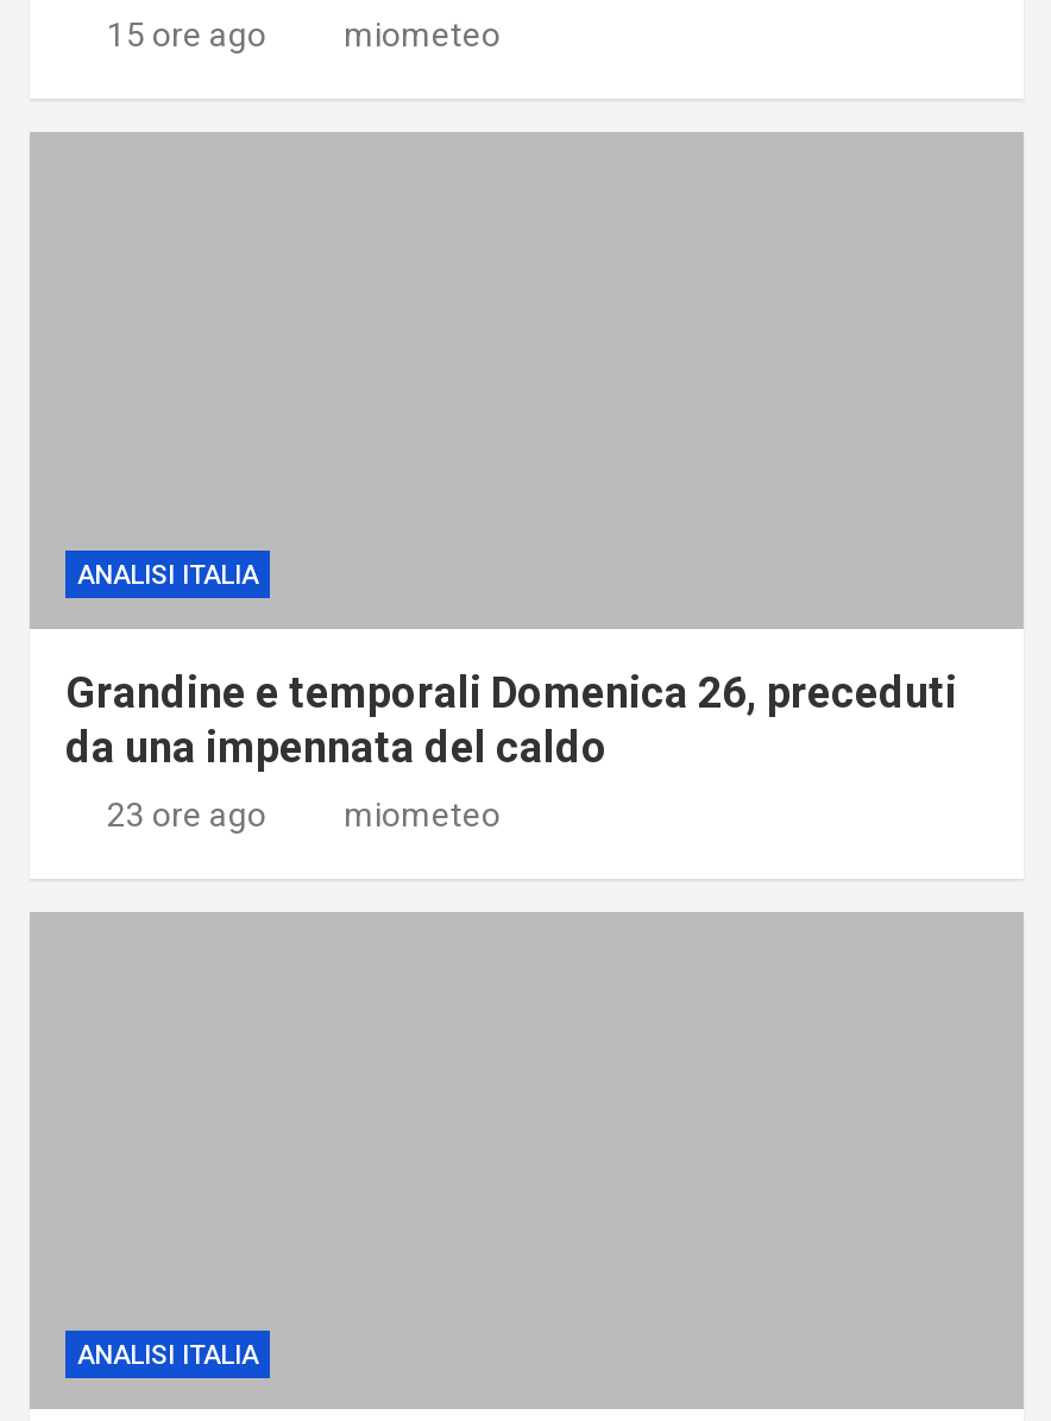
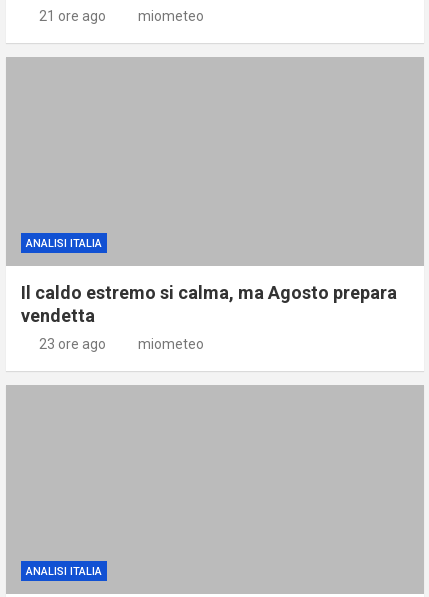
[107,15,266,53] 15 ore ago -> [38,8,105,24] 21 ore ago
[65,666,957,771] Grandine e temporali Domenica 26, preceduti | da una impennata del caldo -> [21,282,397,326] Il caldo estremo si calma, ma Agosto prepara | vendetta

